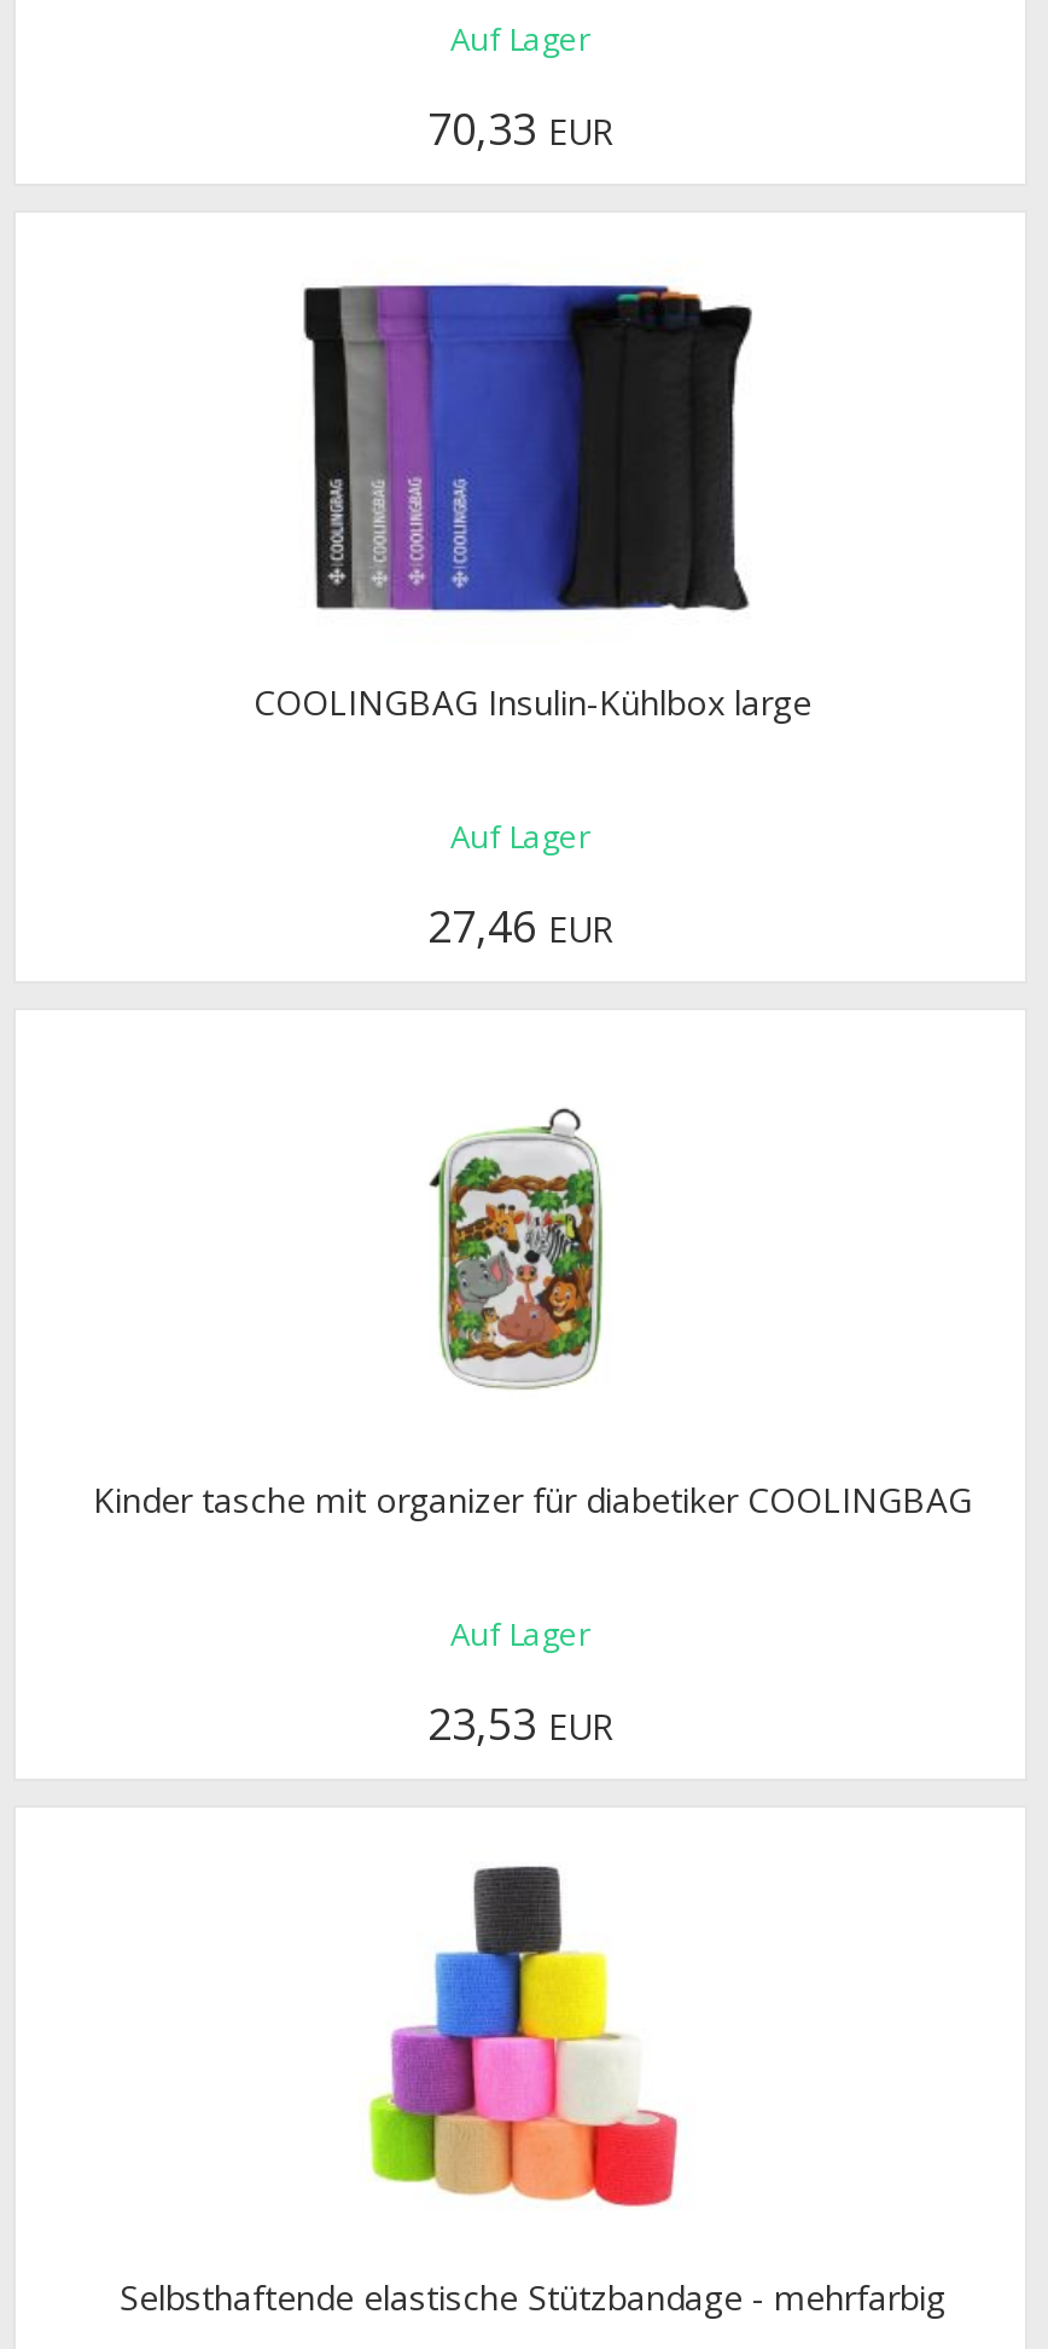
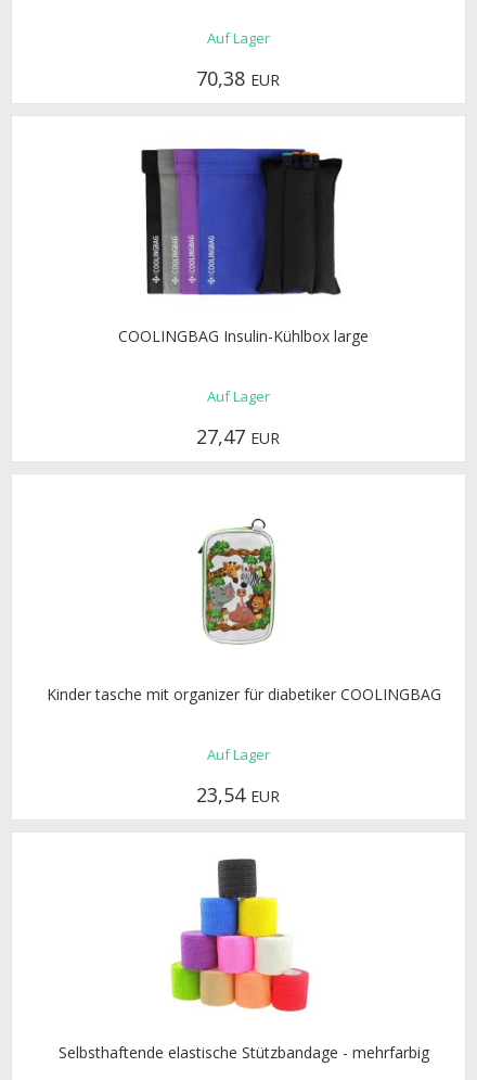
[427,100,613,158] 70,33 EUR -> [197,66,280,92] 70,38 EUR
[427,898,613,956] 27,46 EUR -> [197,424,280,450] 27,47 EUR
[427,1695,613,1753] 23,53 EUR -> [197,782,280,808] 23,54 EUR

